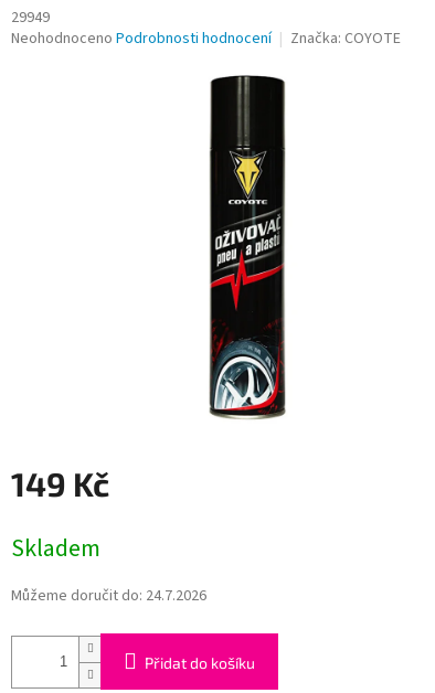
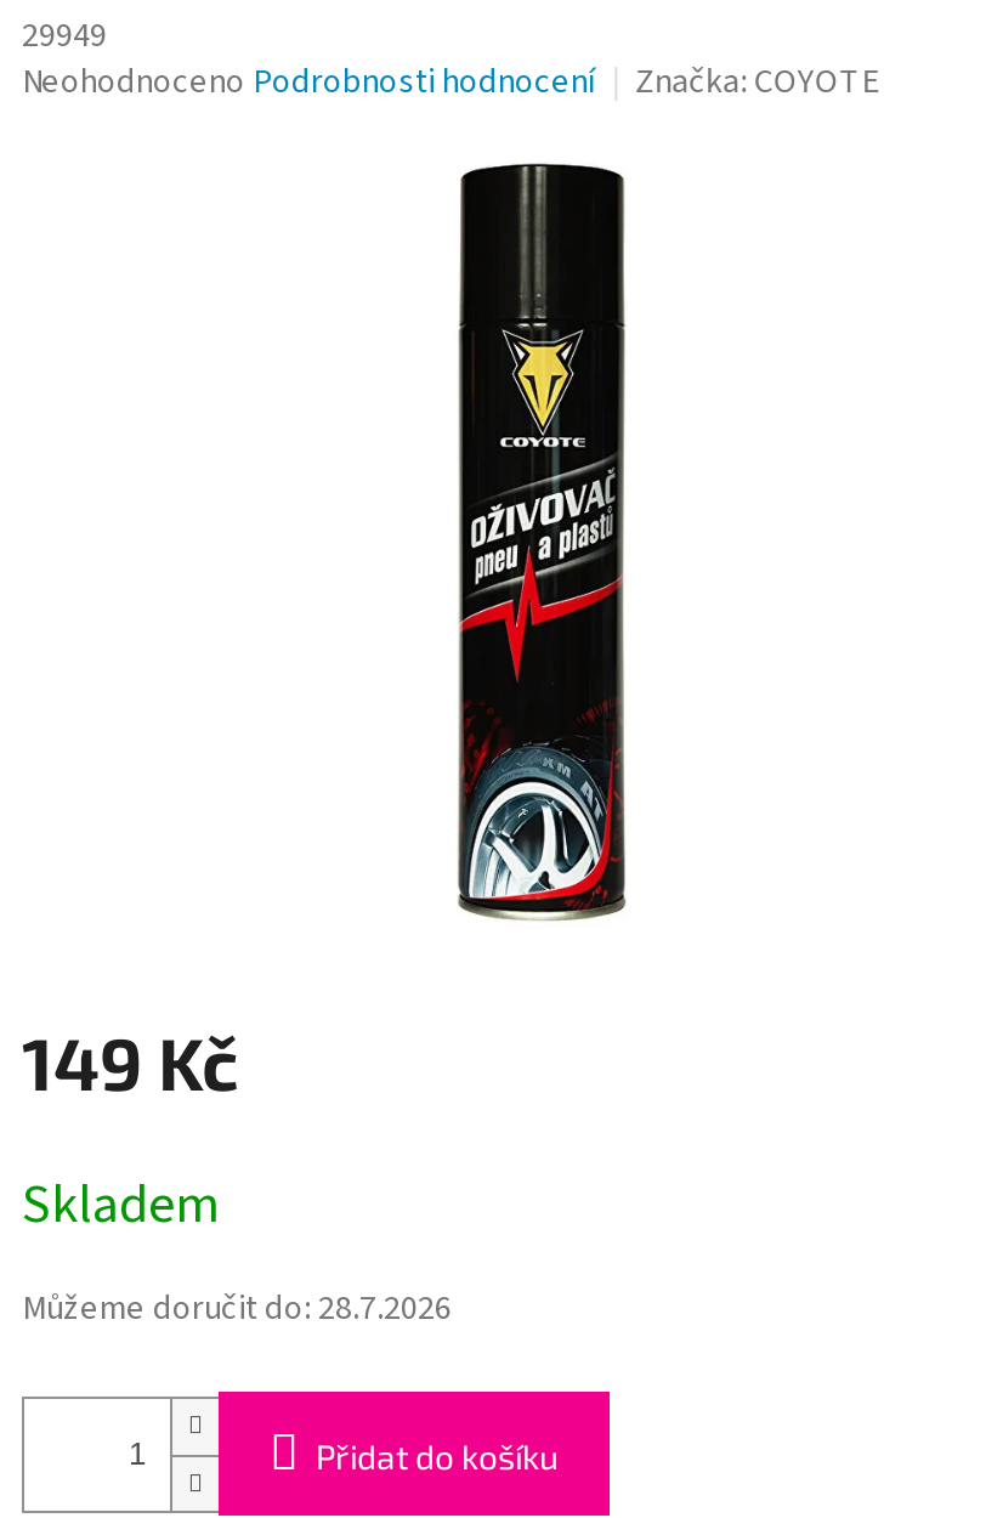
[11,585,206,607] Můžeme doručit do: 24.7.2026 -> [22,1286,452,1334] Můžeme doručit do: 28.7.2026

